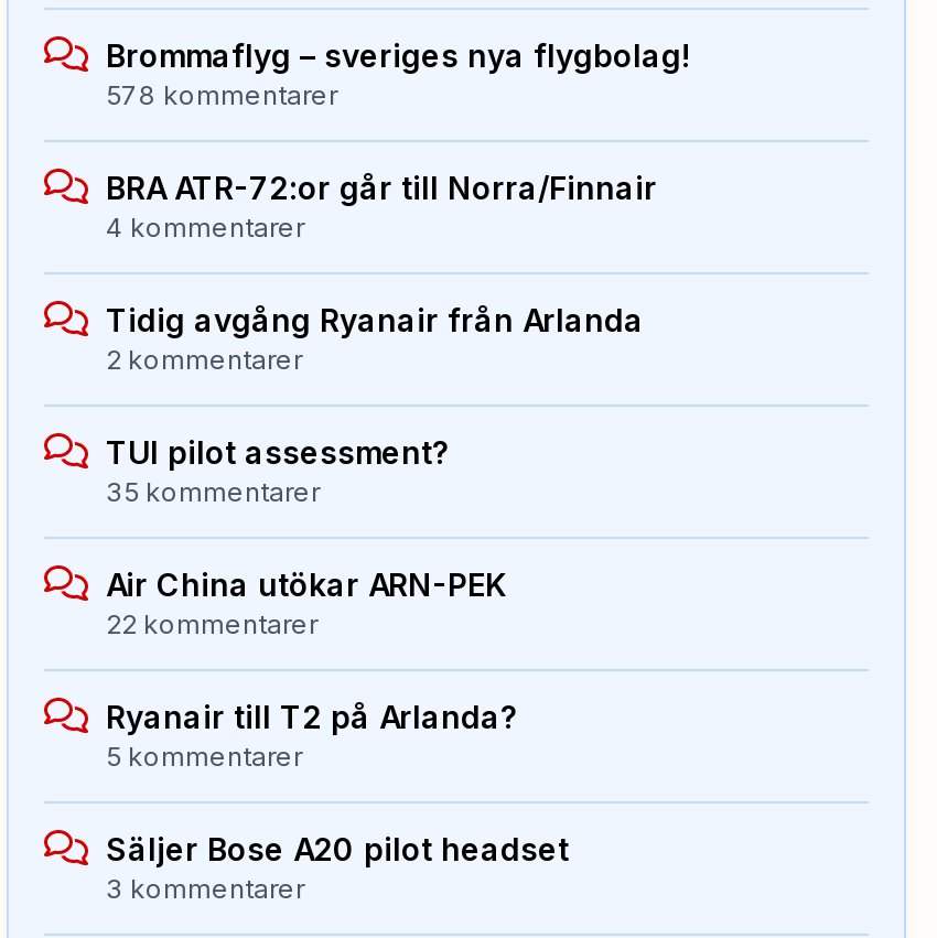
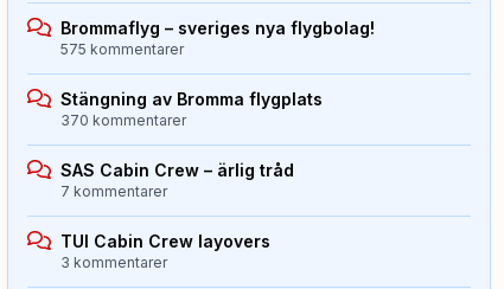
[106,78,657,867] 578 kommentarer | BRA ATR-72:or går till Norra/Finnair | 4 kommentarer | Tidig avgång Ryanair från Arlanda | 2 kommentarer | TUI pilot assessment? | 35 kommentarer | Air China utökar ARN-PEK | 22 kommentarer | Ryanair till T2 på Arlanda? | 5 kommentarer | Säljer Bose A20 pilot headset -> [60,40,323,251] 575 kommentarer | Stängning av Bromma flygplats | 370 kommentarer | SAS Cabin Crew – ärlig tråd | 7 kommentarer | TUI Cabin Crew layovers

